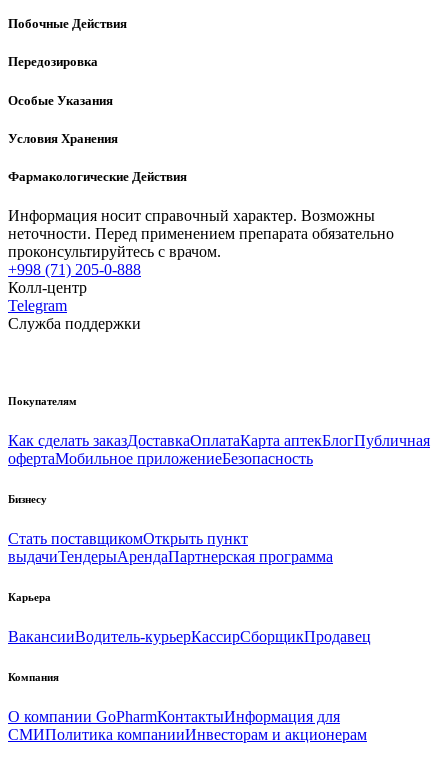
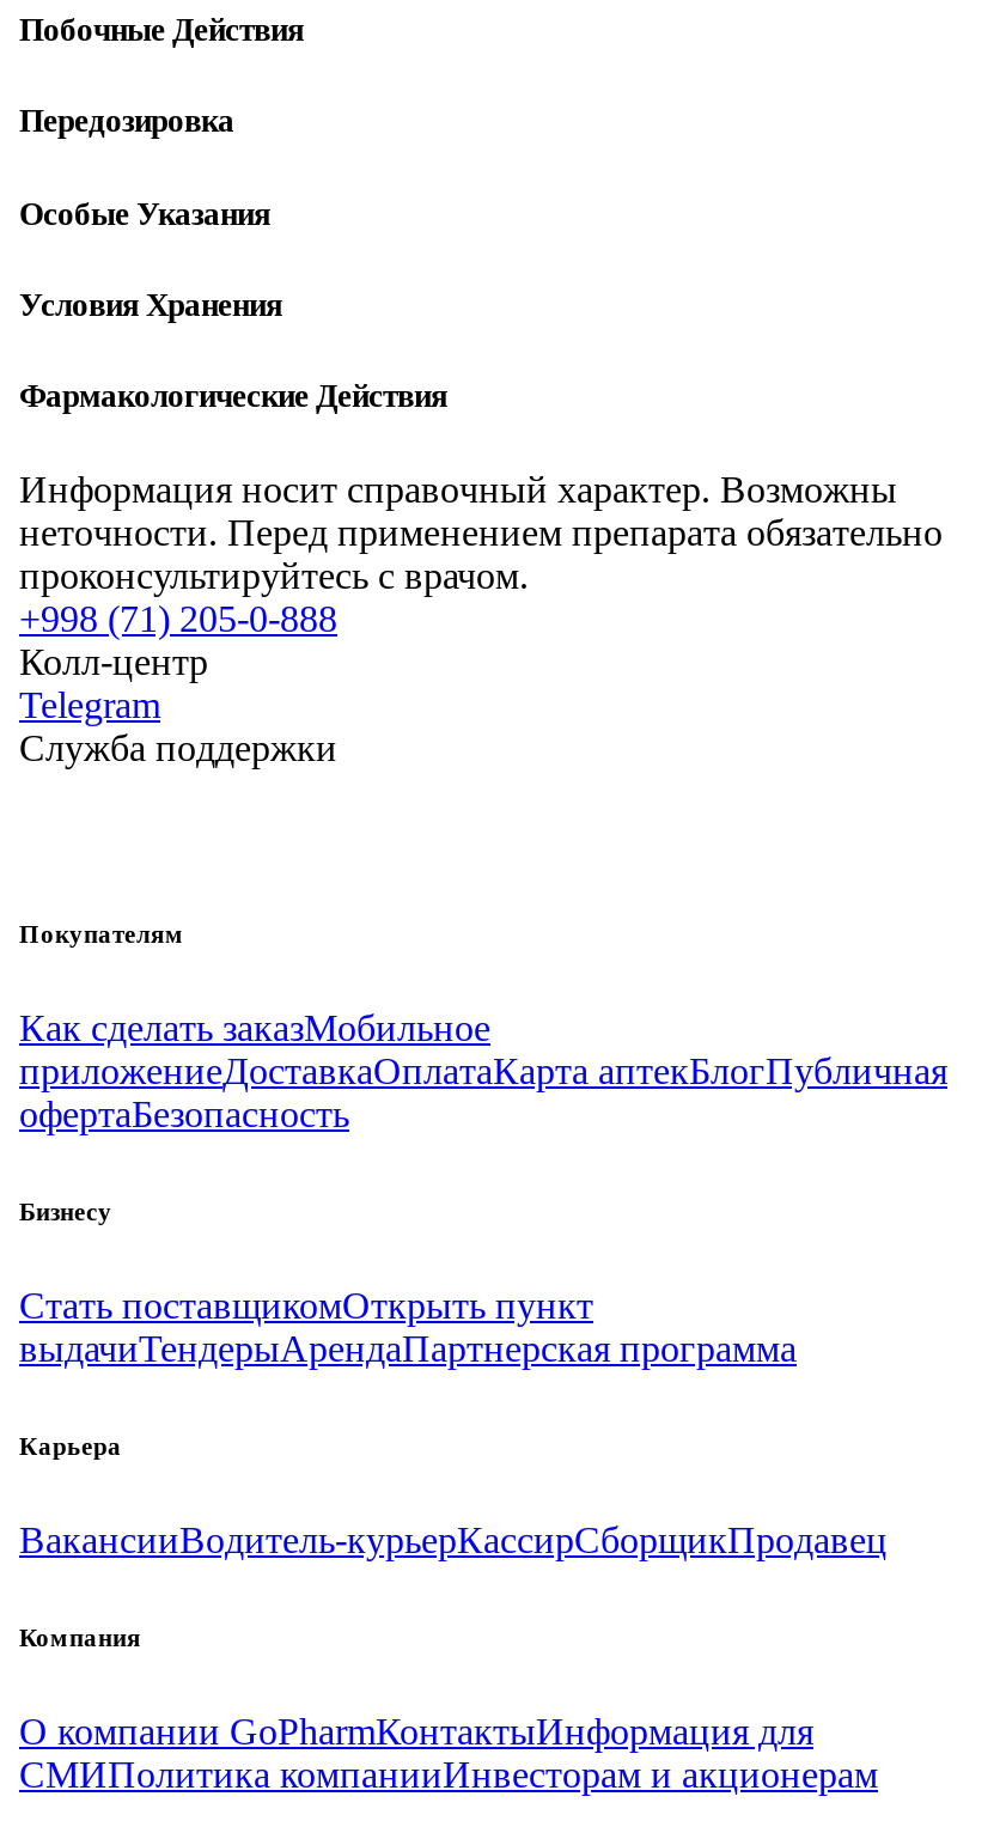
[8,432,430,467] Как сделать заказДоставкаОплатаКарта аптекБлогПубличная | офертаМобильное приложениеБезопасность -> [19,1007,947,1134] Как сделать заказМобильное | приложениеДоставкаОплатаКарта аптекБлогПубличная | офертаБезопасность

